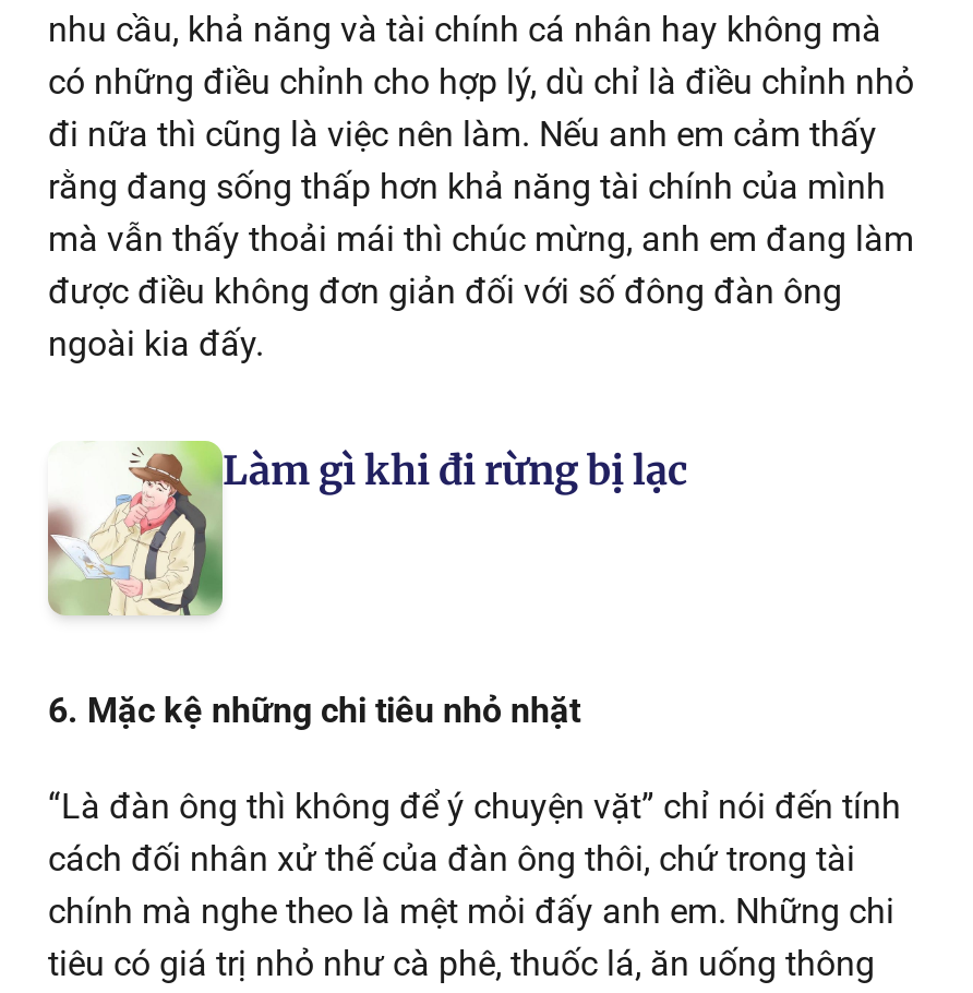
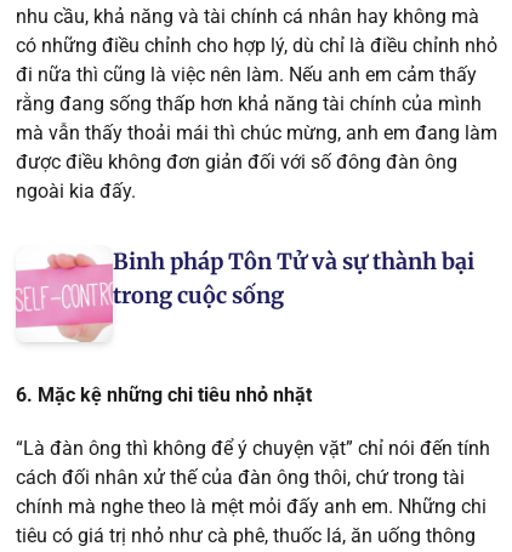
[46,439,687,618] [image] | Làm gì khi đi rừng bị lạc -> [15,245,474,342] [image] | Binh pháp Tôn Tử và sự thành bại | trong cuộc sống

